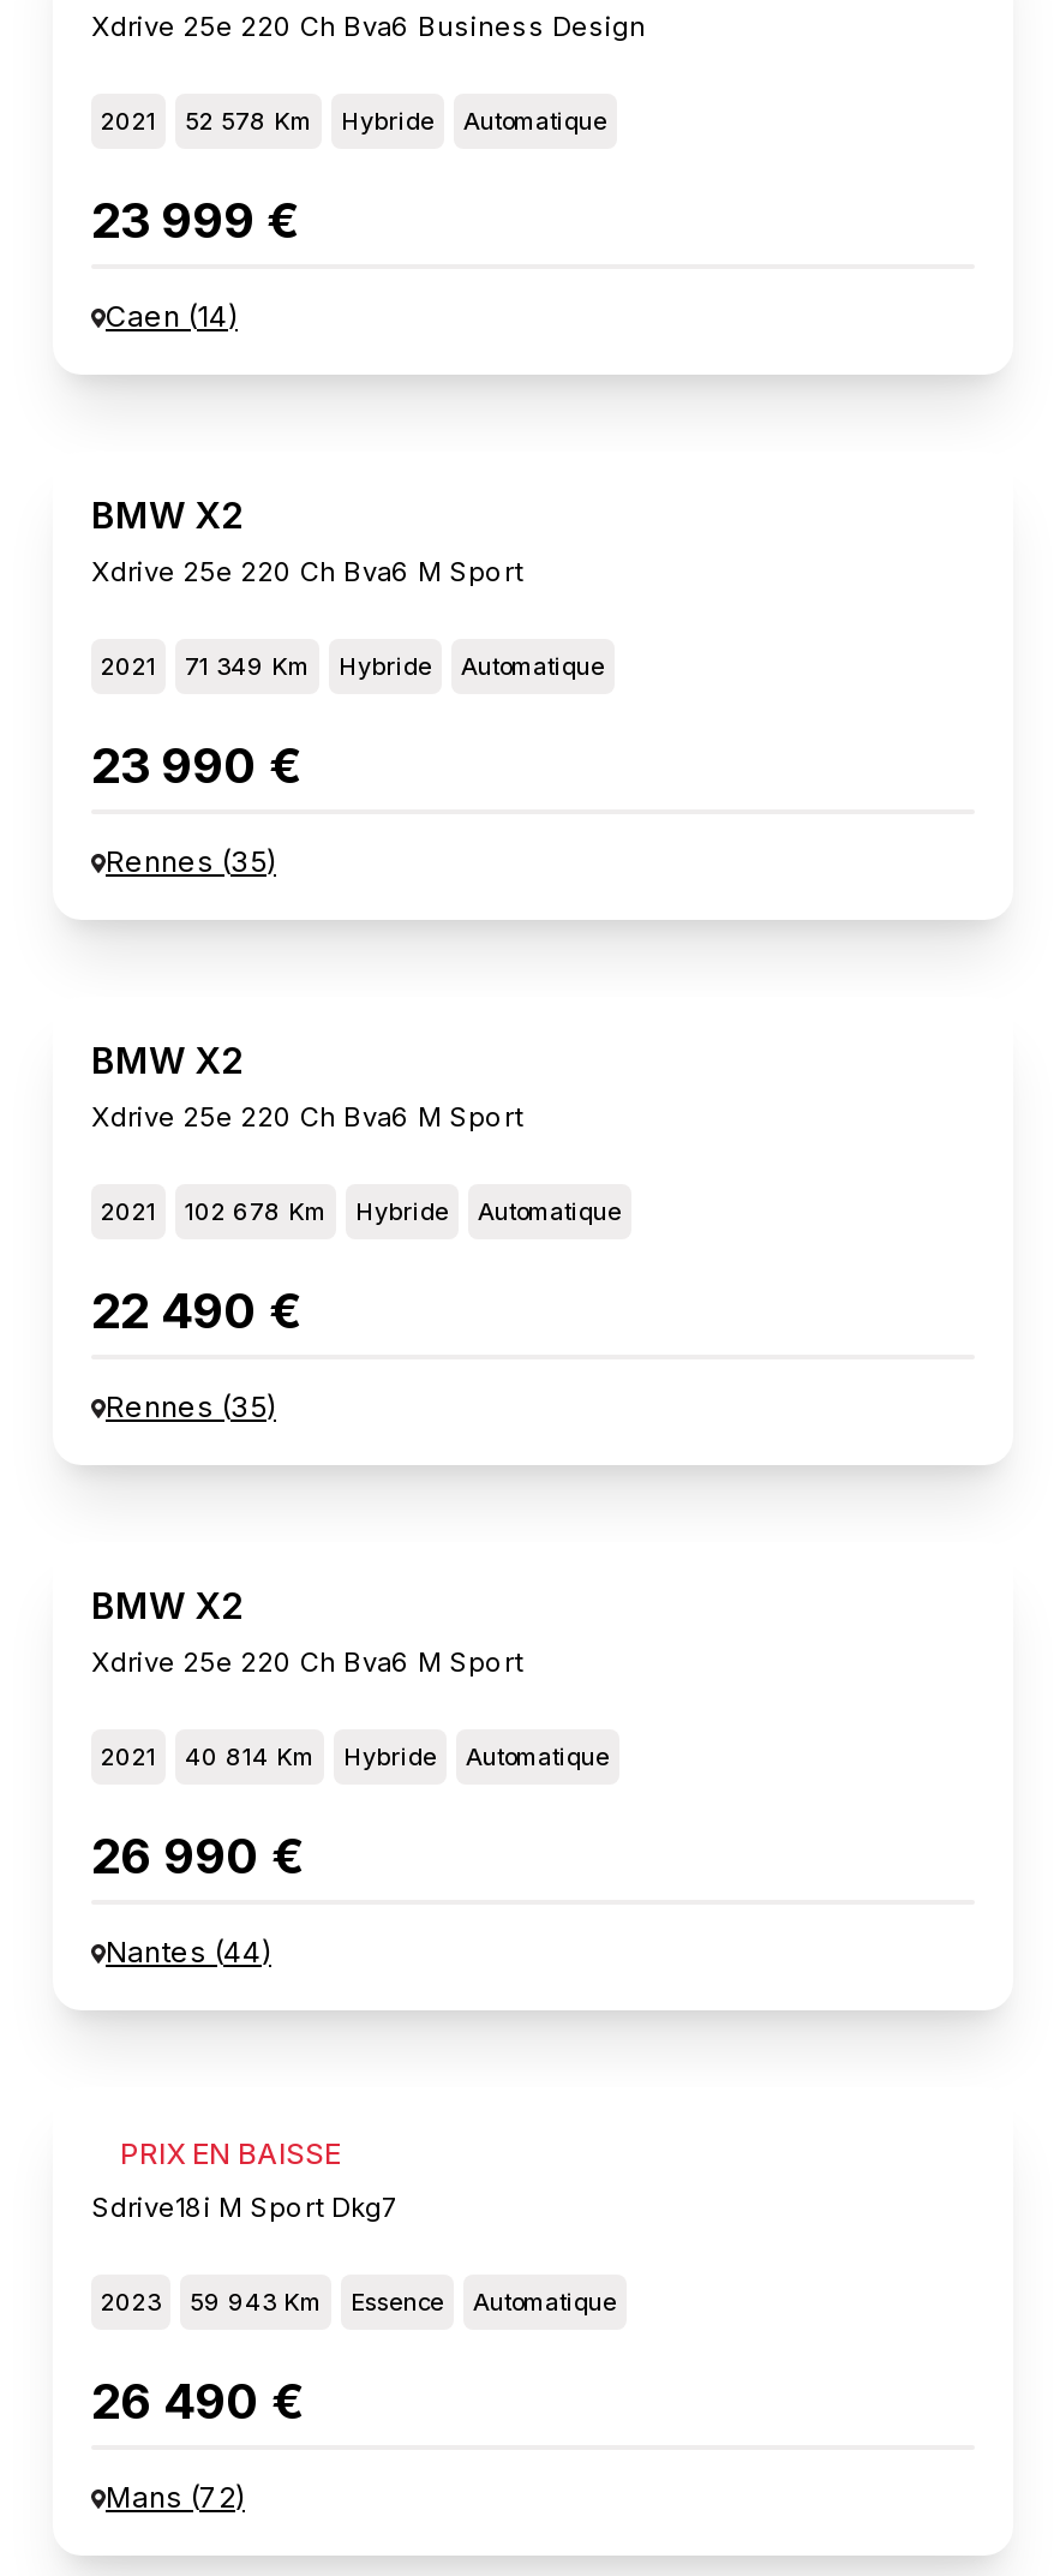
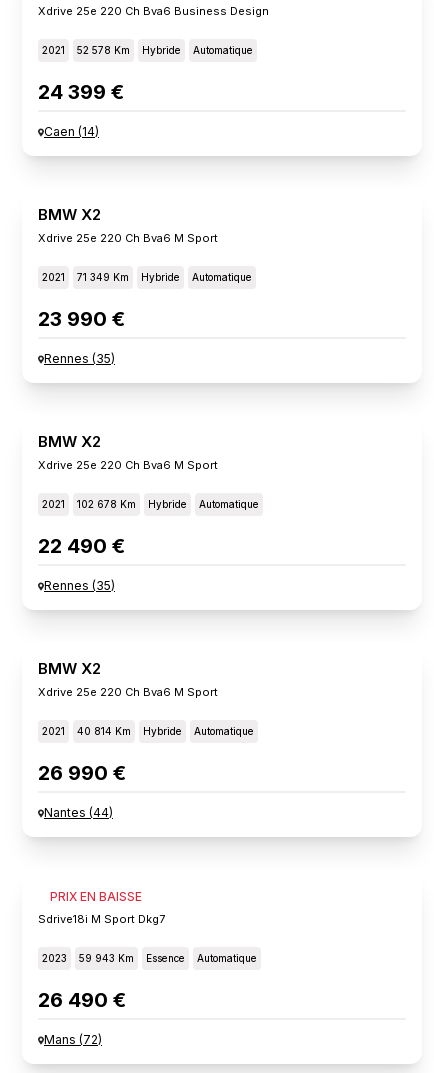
[91,192,298,250] 23 999 € -> [38,80,124,104] 24 399 €

